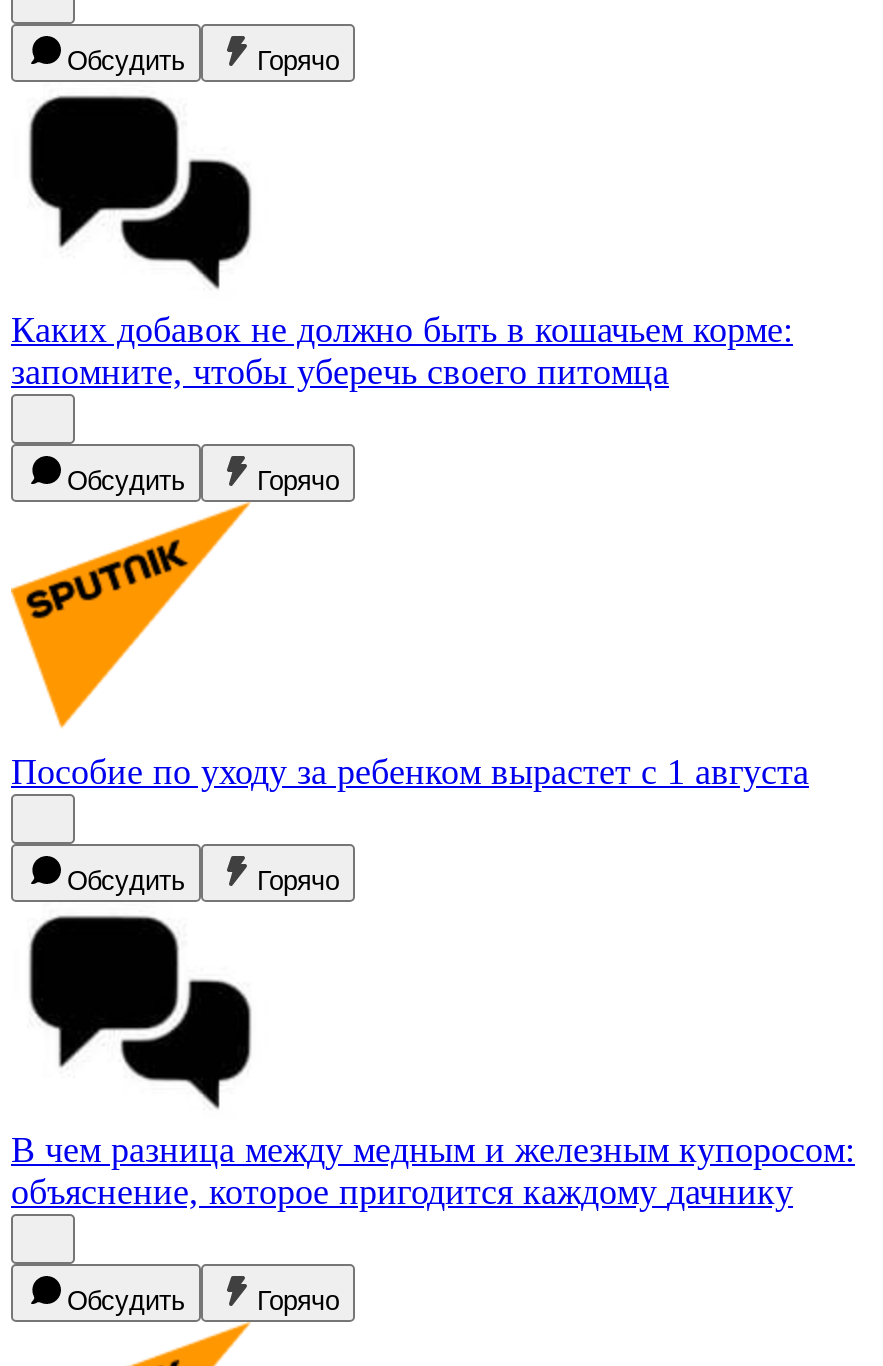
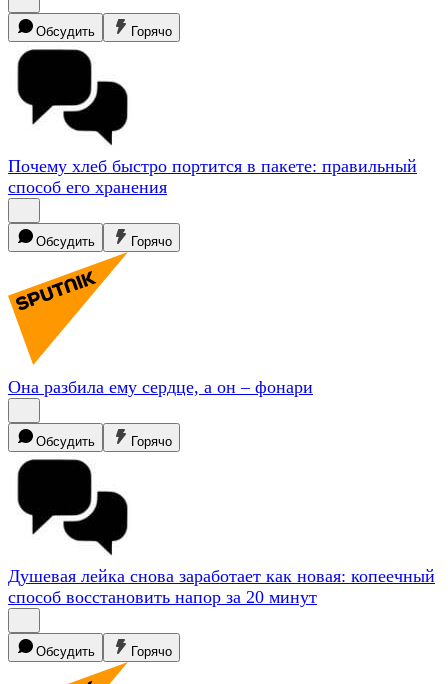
[11,310,793,392] Каких добавок не должно быть в кошачьем корме: | запомните, чтобы уберечь своего питомца -> [8,156,417,197] Почему хлеб быстро портится в пакете: правильный | способ его хранения
[11,752,809,792] Пособие по уходу за ребенком вырастет с 1 августа -> [8,377,313,397] Она разбила ему сердце, а он – фонари
[11,1130,855,1212] В чем разница между медным и железным купоросом: | объяснение, которое пригодится каждому дачнику -> [8,566,435,607] Душевая лейка снова заработает как новая: копеечный | способ восстановить напор за 20 минут

